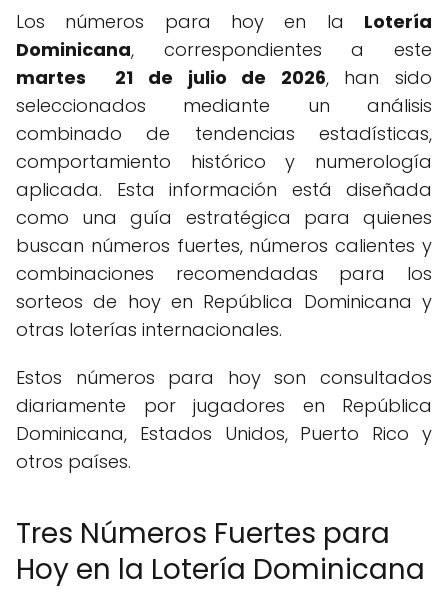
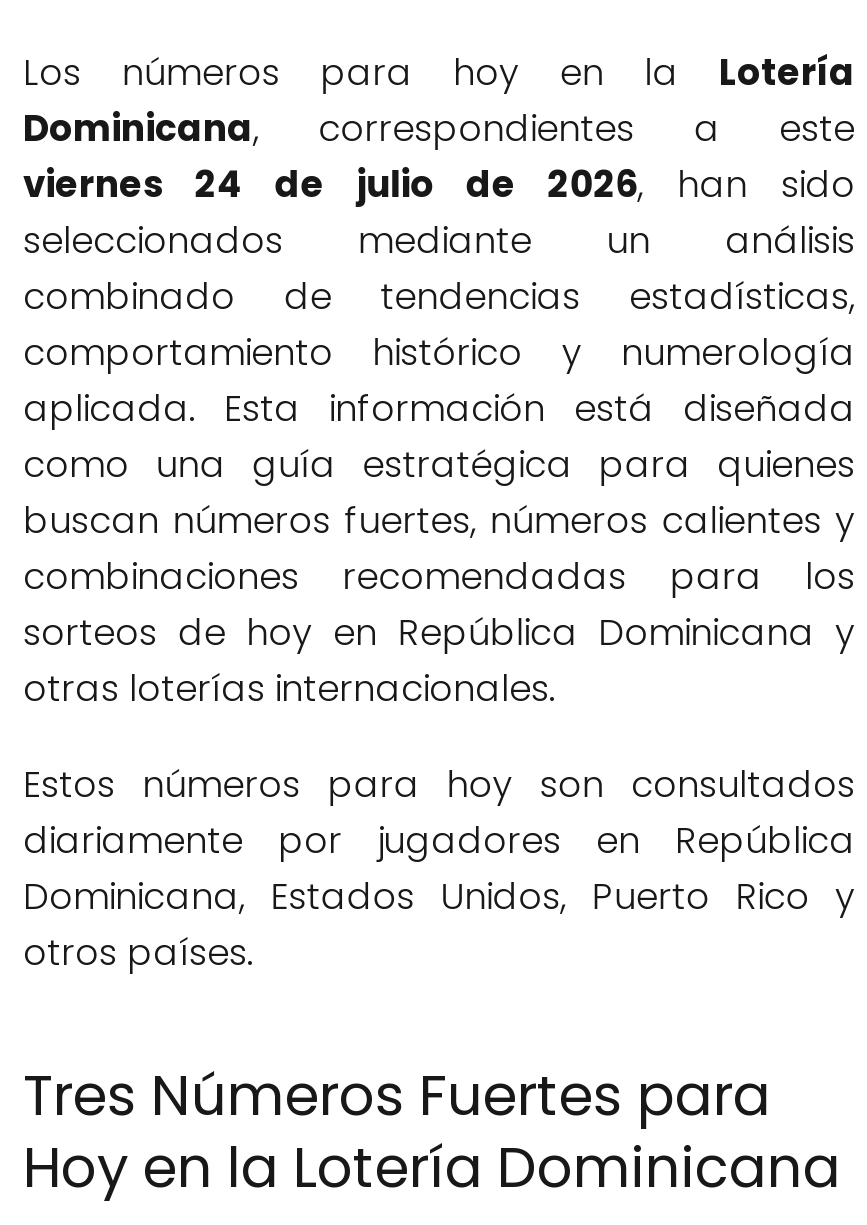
[16,65,432,90] martes 21 de julio de 2026, han sido -> [23,159,855,209] viernes 24 de julio de 2026, han sido

